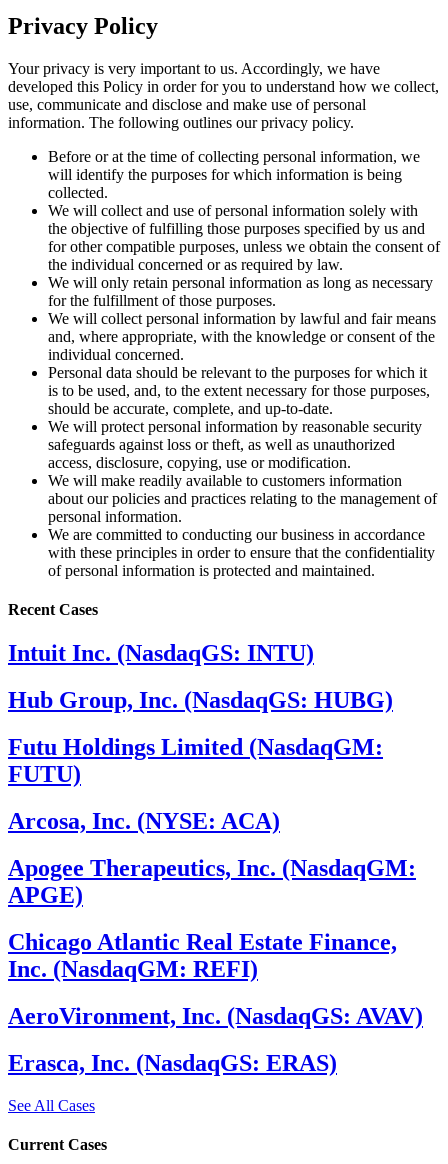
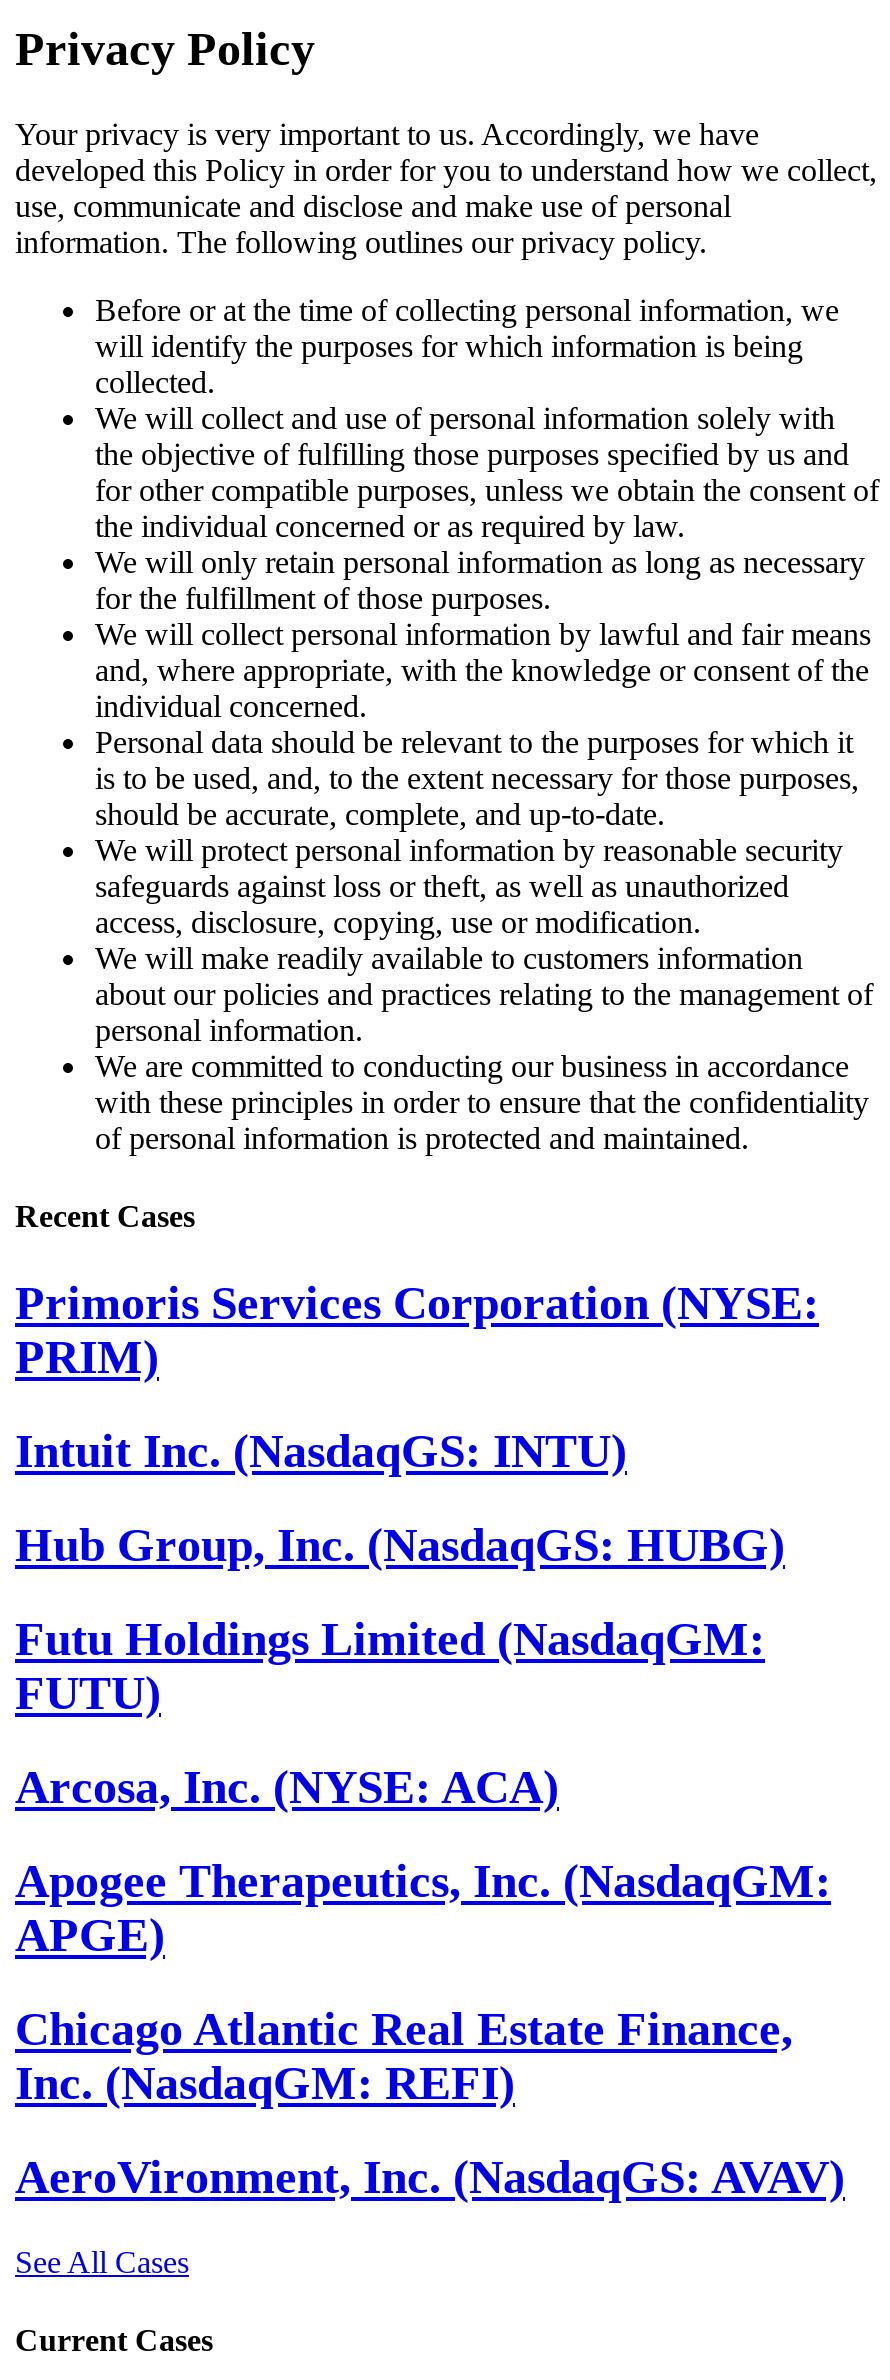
none -> [15,1278,819,1384] Primoris Services Corporation (NYSE: | PRIM)
moved [8,640,423,1029] -> [15,1425,845,2202]: Intuit Inc. (NasdaqGS: INTU) | Hub Group, Inc. (NasdaqGS: HUBG) | Futu Holdings Limited (NasdaqGM: | ... | Inc. (NasdaqGM: REFI) | AeroVironment, Inc. (NasdaqGS: AVAV)
[8,1050,337,1076] Erasca, Inc. (NasdaqGS: ERAS) -> none

